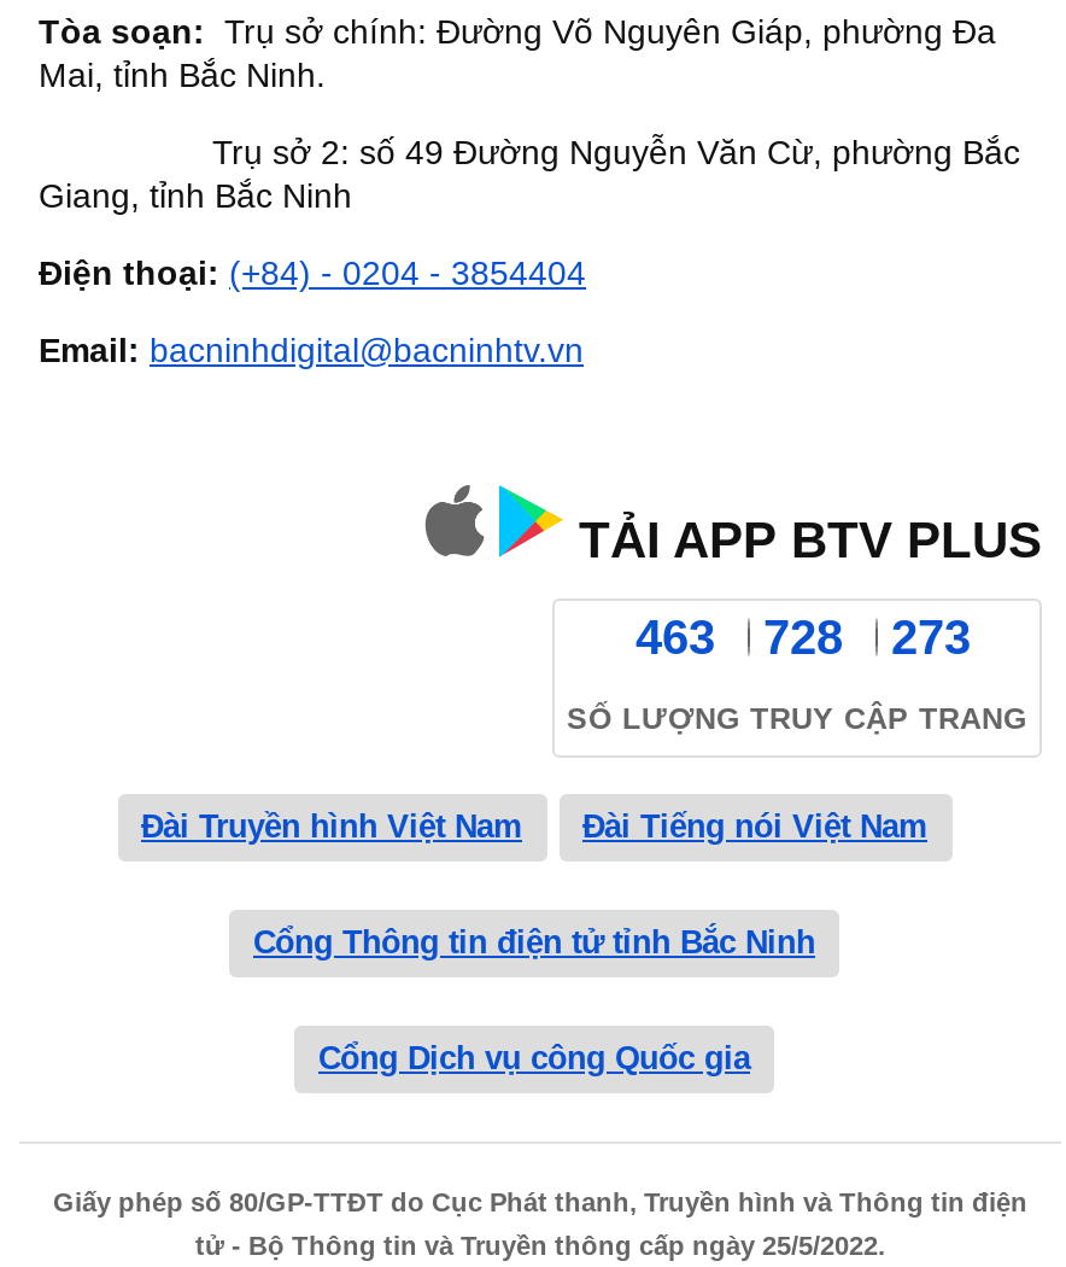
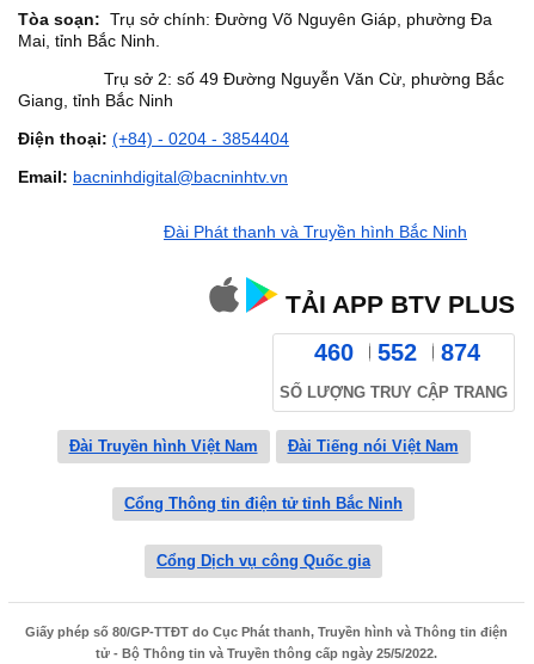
none -> [164,222,467,241] Đài Phát thanh và Truyền hình Bắc Ninh
[635,611,715,664] 463 -> [314,339,353,366] 460
[763,611,843,664] 728 -> [377,339,416,366] 552
[891,611,971,664] 273 -> [440,339,480,366] 874

